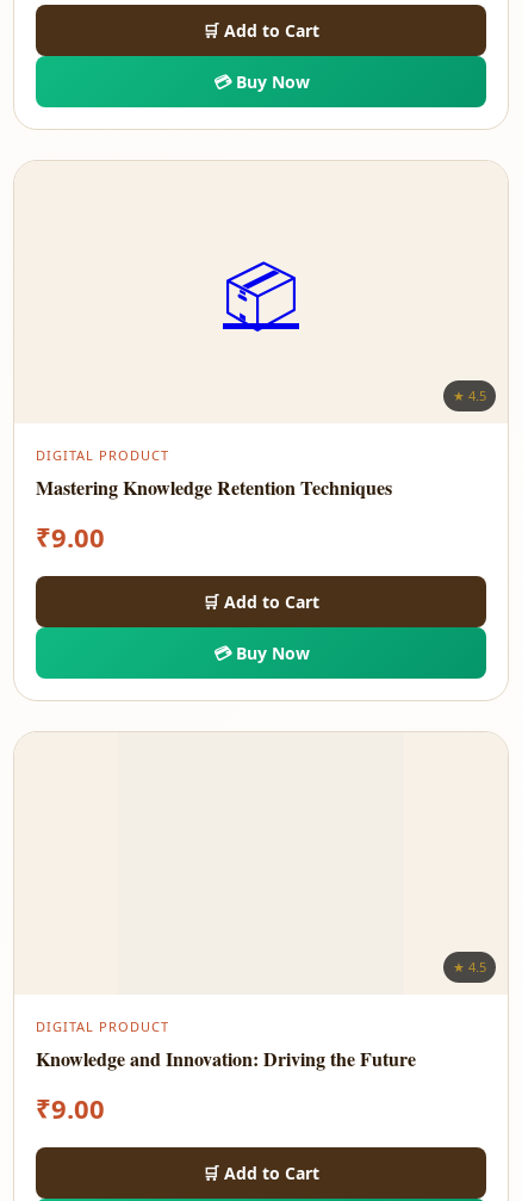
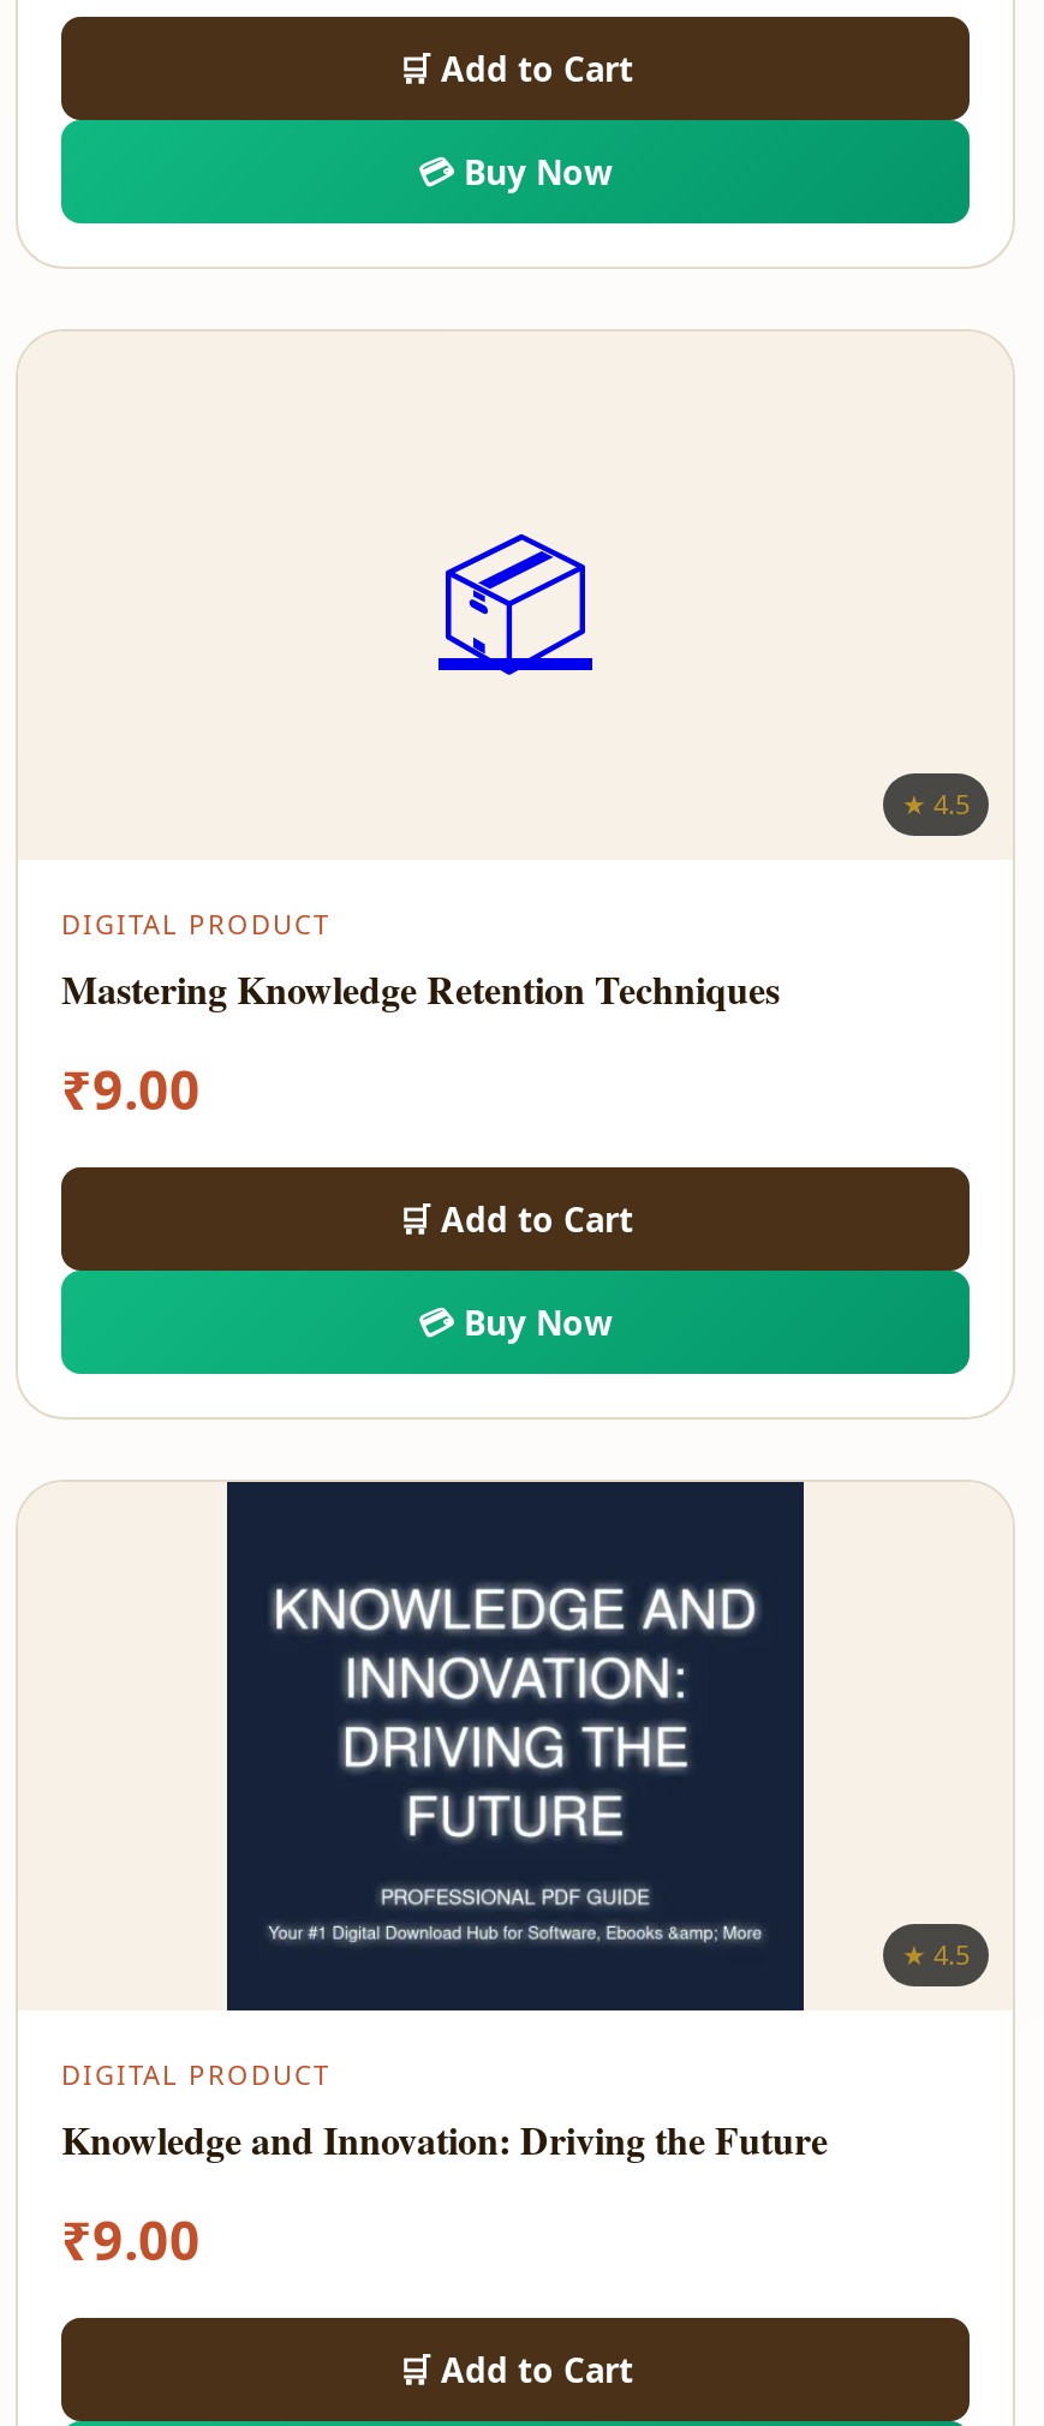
none -> [225,1480,806,2013] [image]

